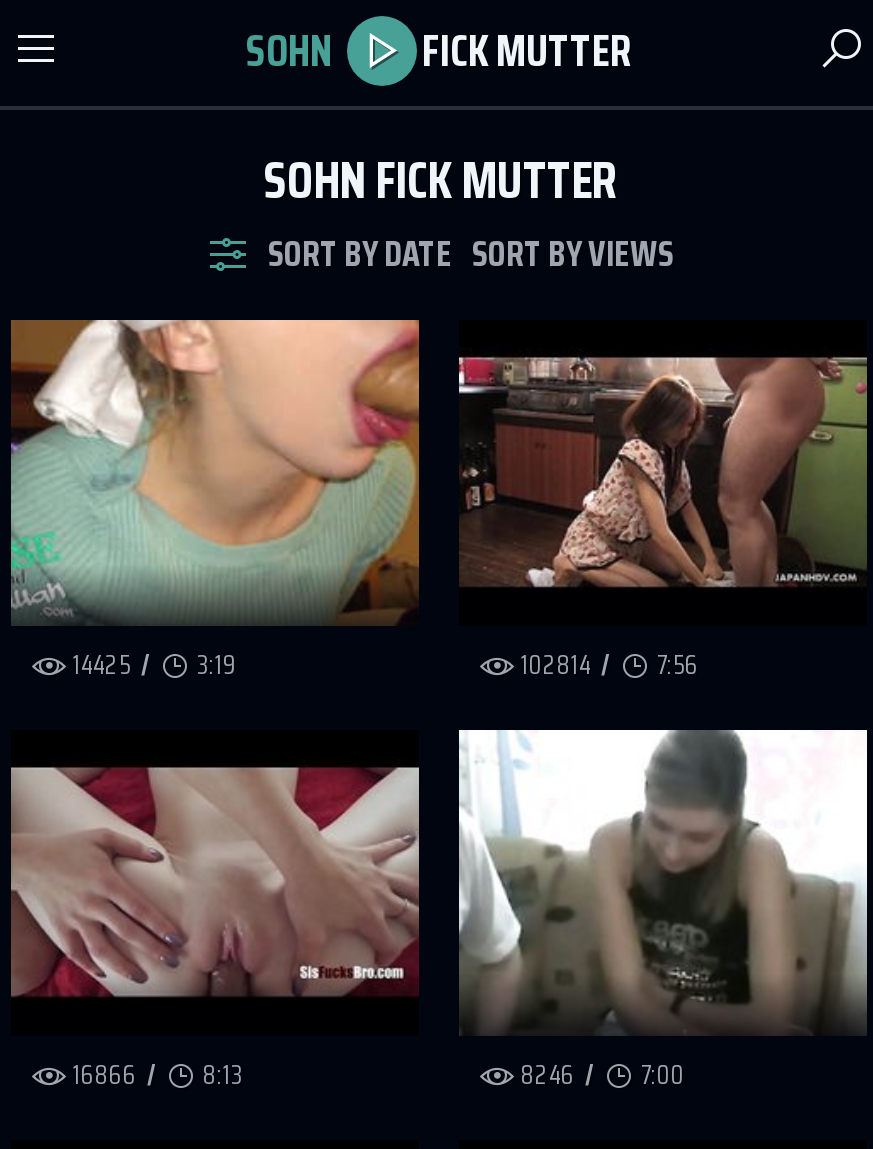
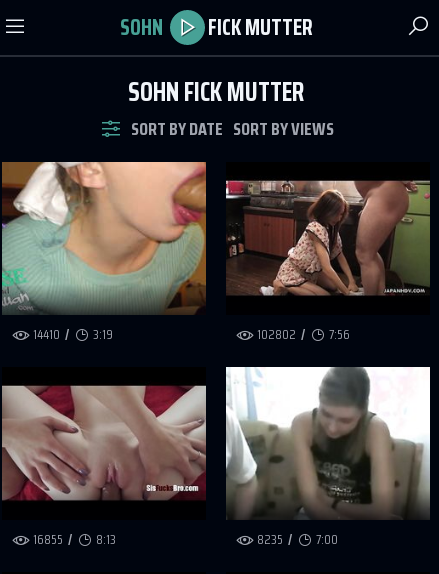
[73,644,237,686] 14425 3:19 -> [33,324,113,345] 14410 3:19
[521,644,699,686] 102814 7:56 -> [257,324,350,345] 102802 7:56
[73,1054,243,1096] 16866 8:13 -> [33,529,116,550] 16855 8:13
[521,1054,685,1096] 8246 7:00 -> [257,529,338,550] 8235 7:00

